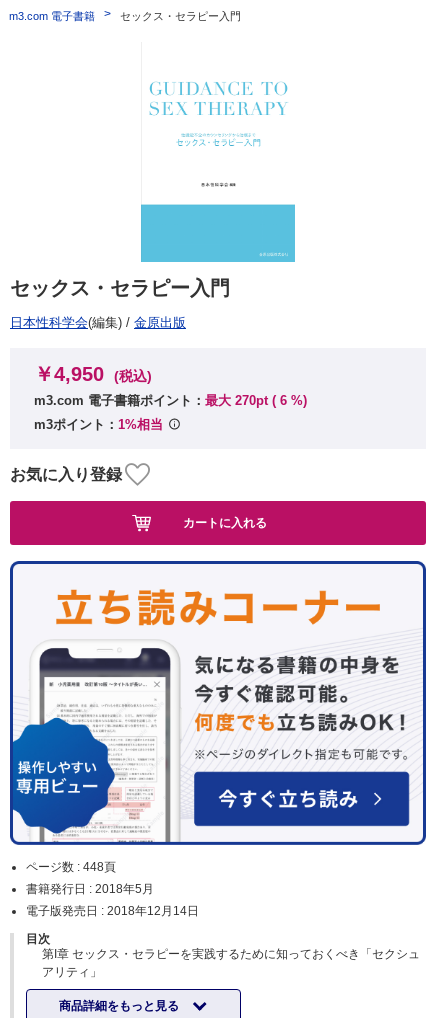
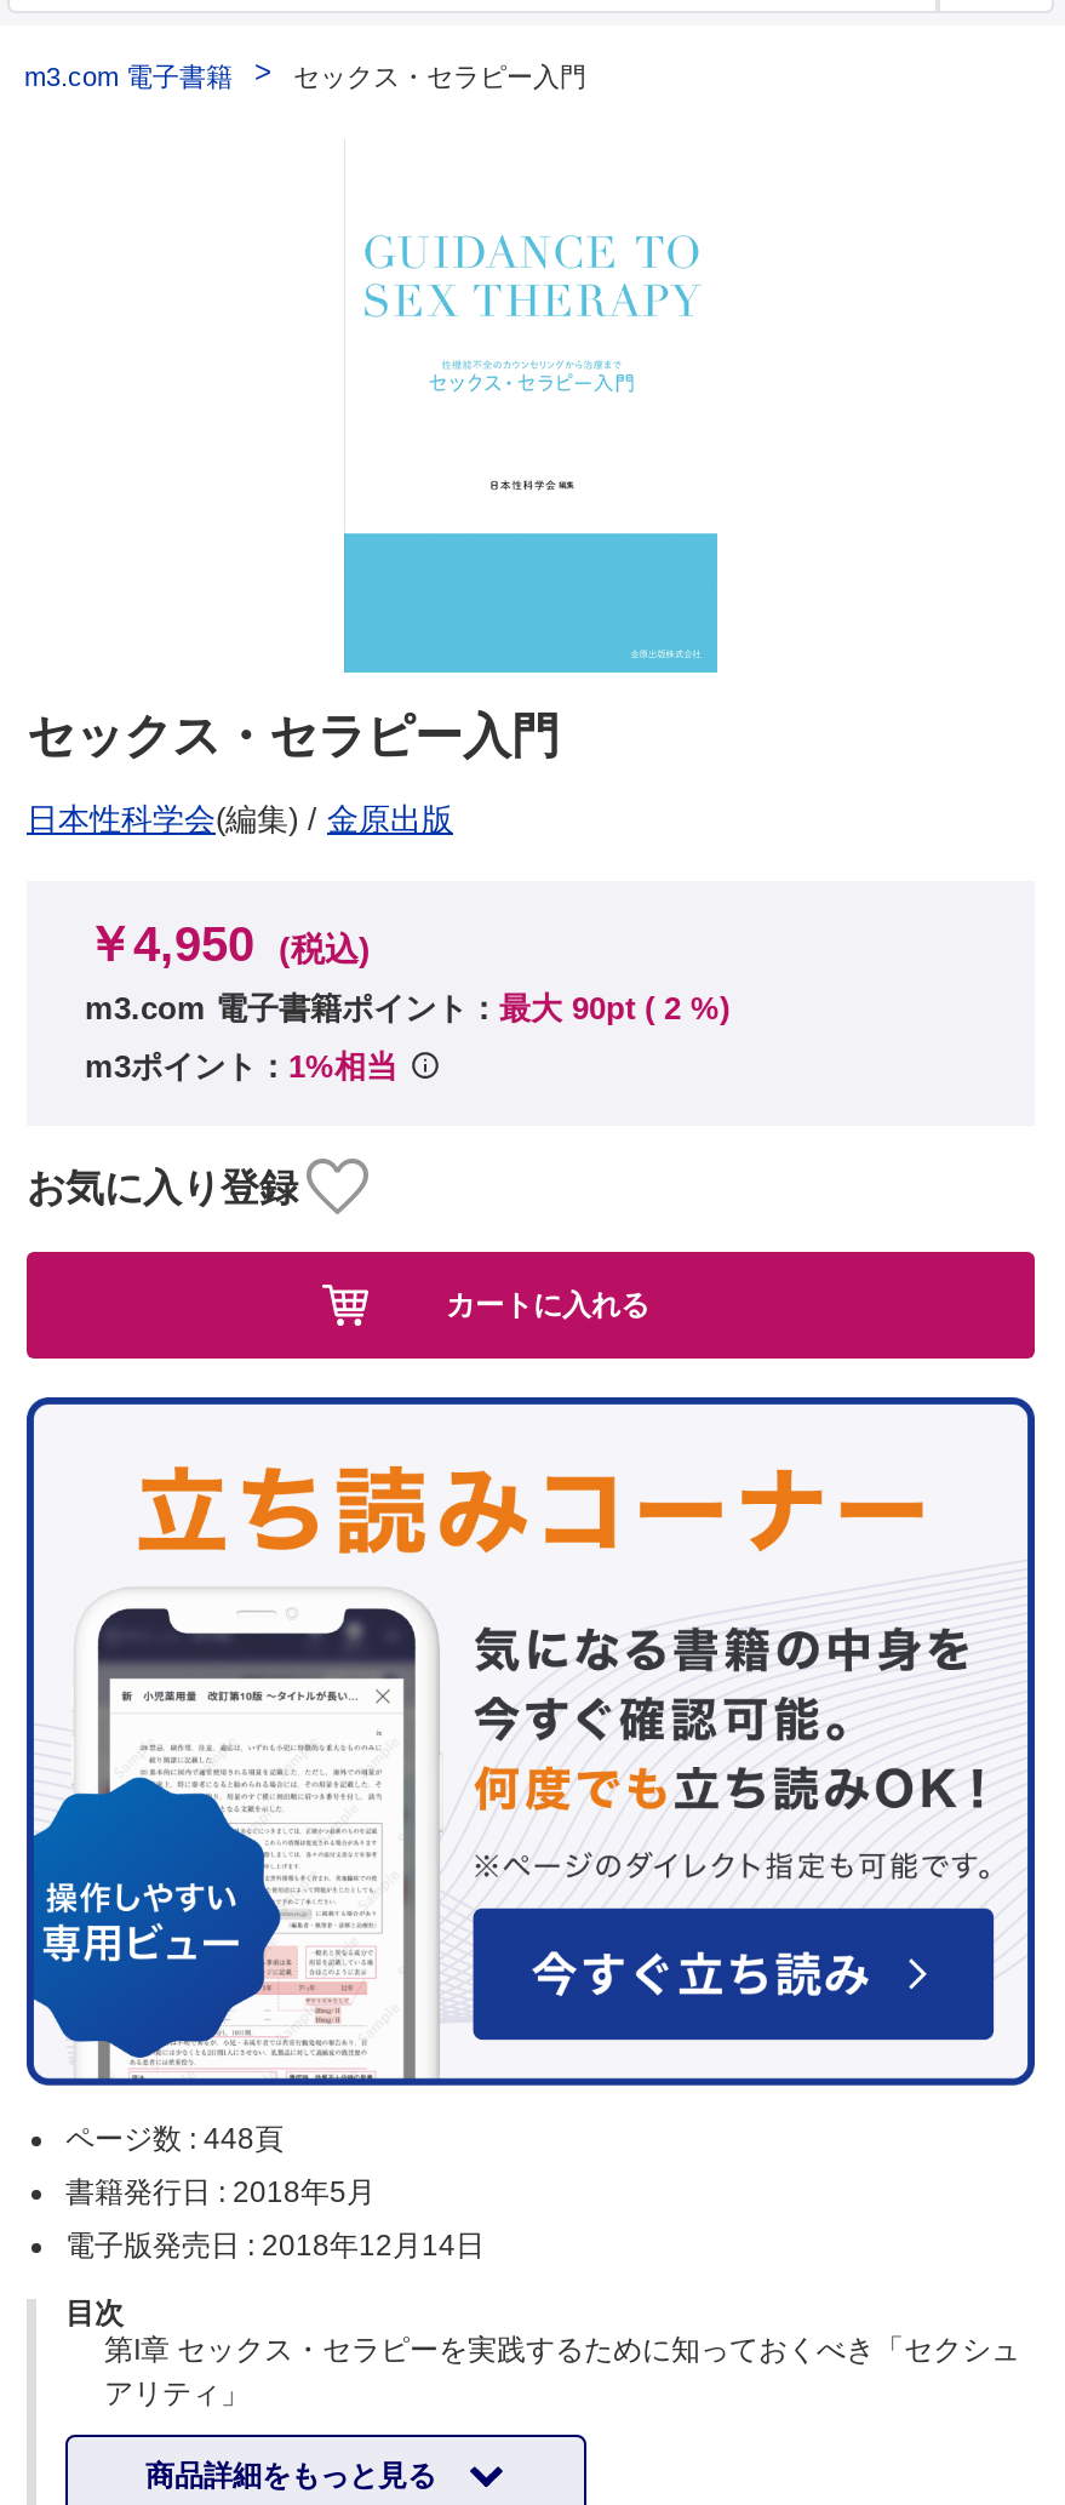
[34,393,307,408] m3.com 電子書籍ポイント：最大 270pt (6%) -> [85,990,729,1026] m3.com 電子書籍ポイント：最大 90pt (2%)

